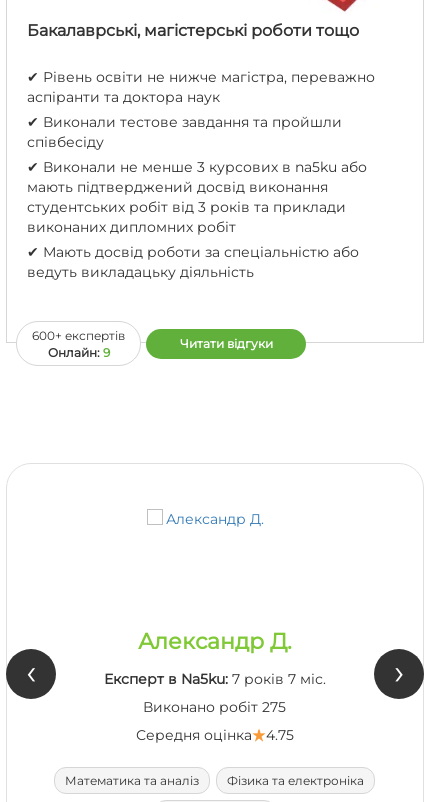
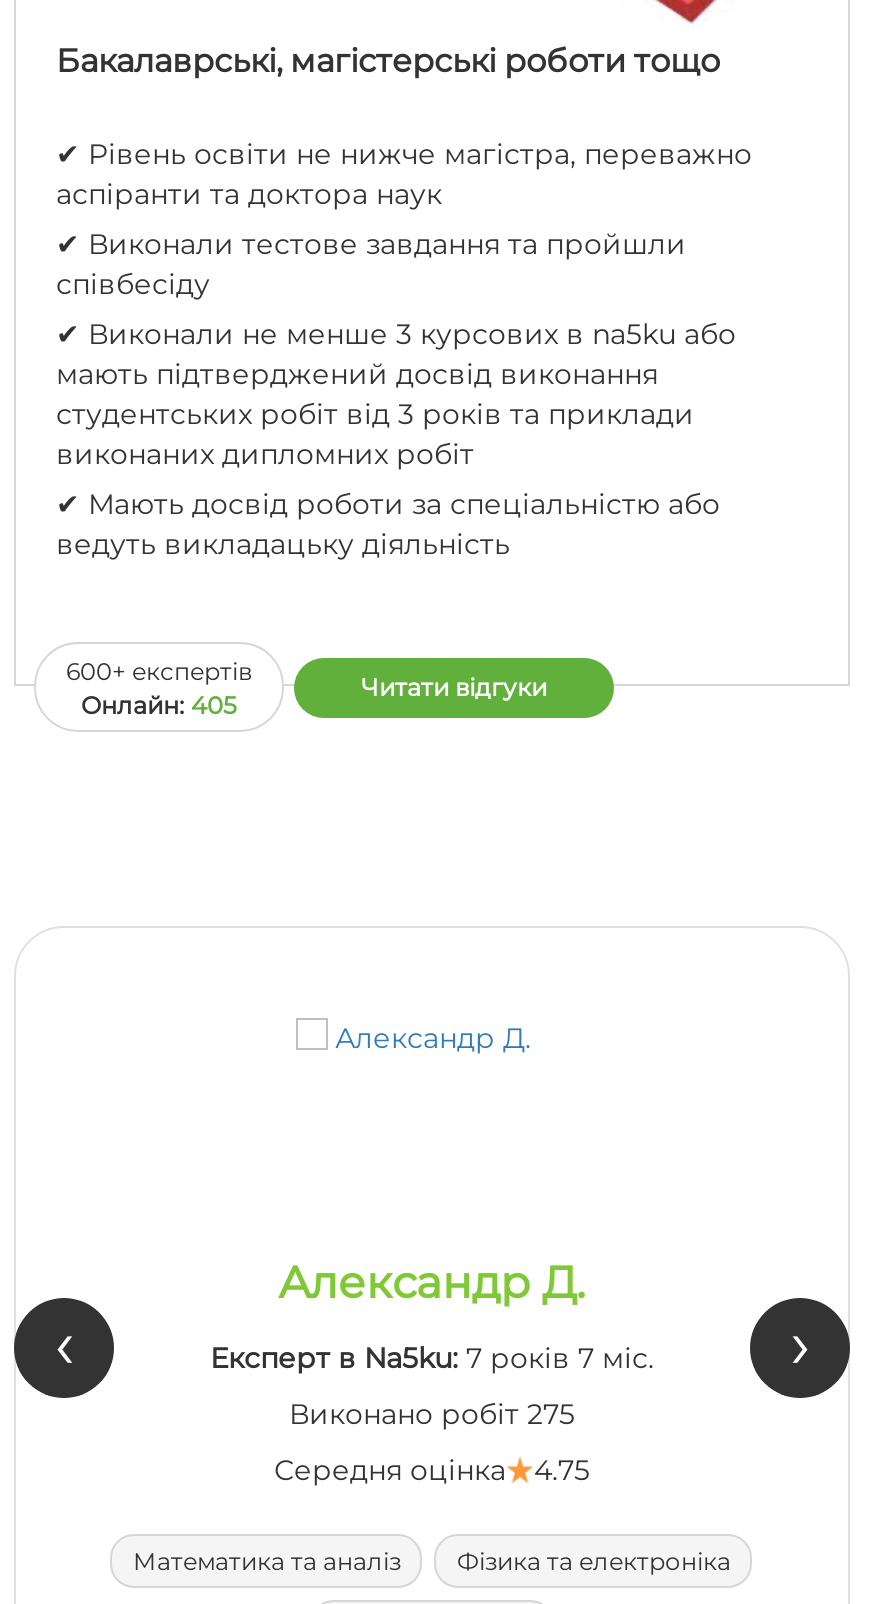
[47,345,109,360] Oнлайн: 9 -> [81,690,237,720] Oнлайн: 405

